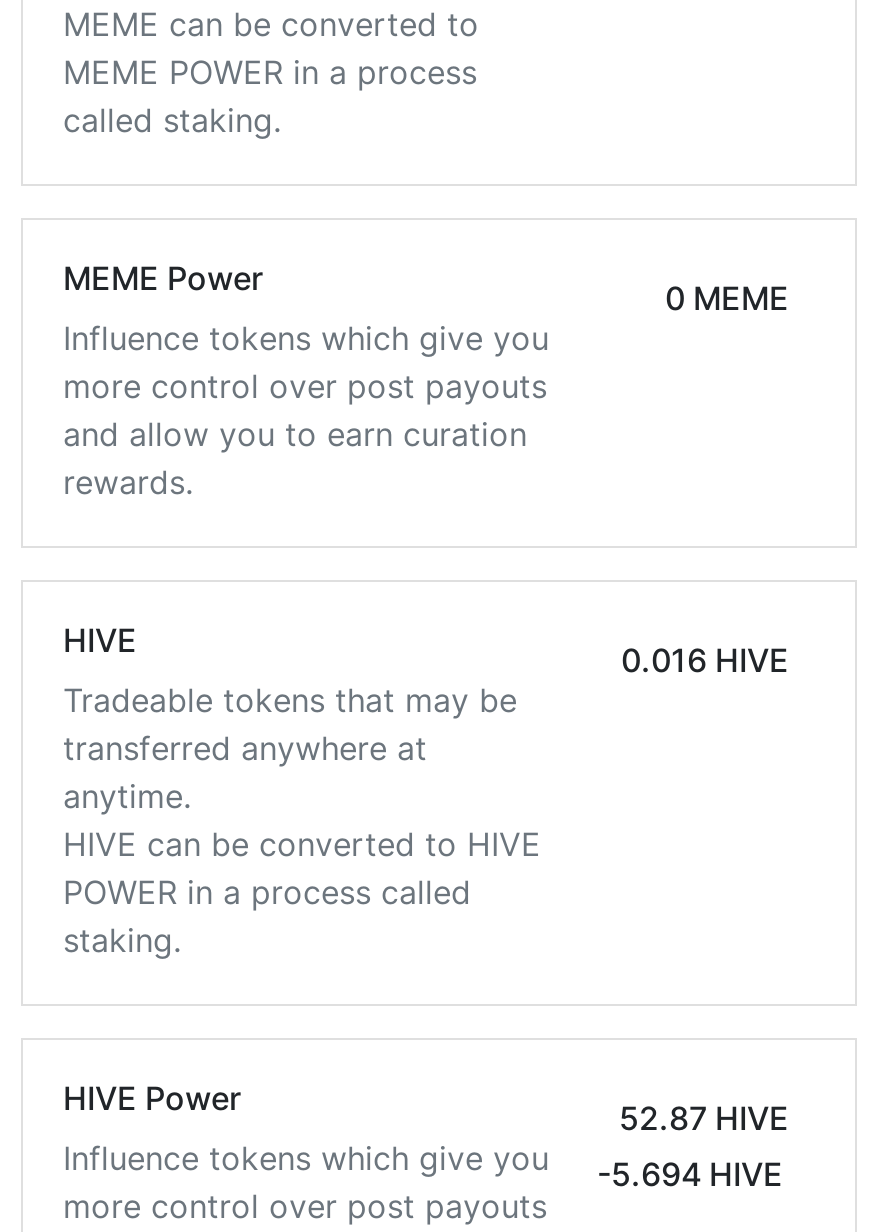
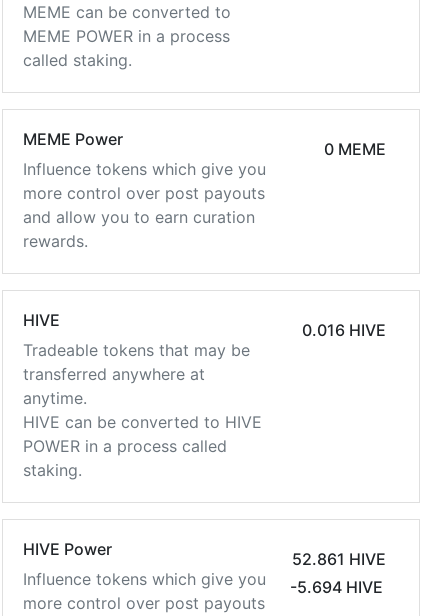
[619,1098,789,1138] 52.87 HIVE -> [292,549,386,569] 52.861 HIVE

